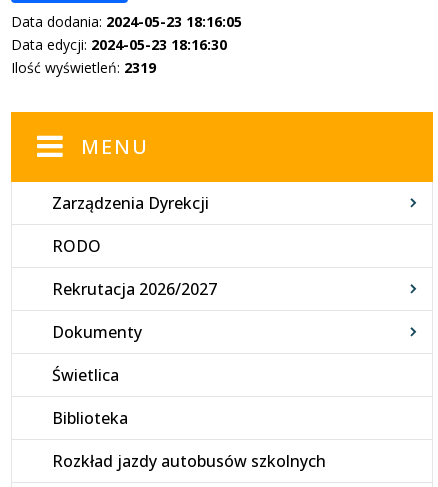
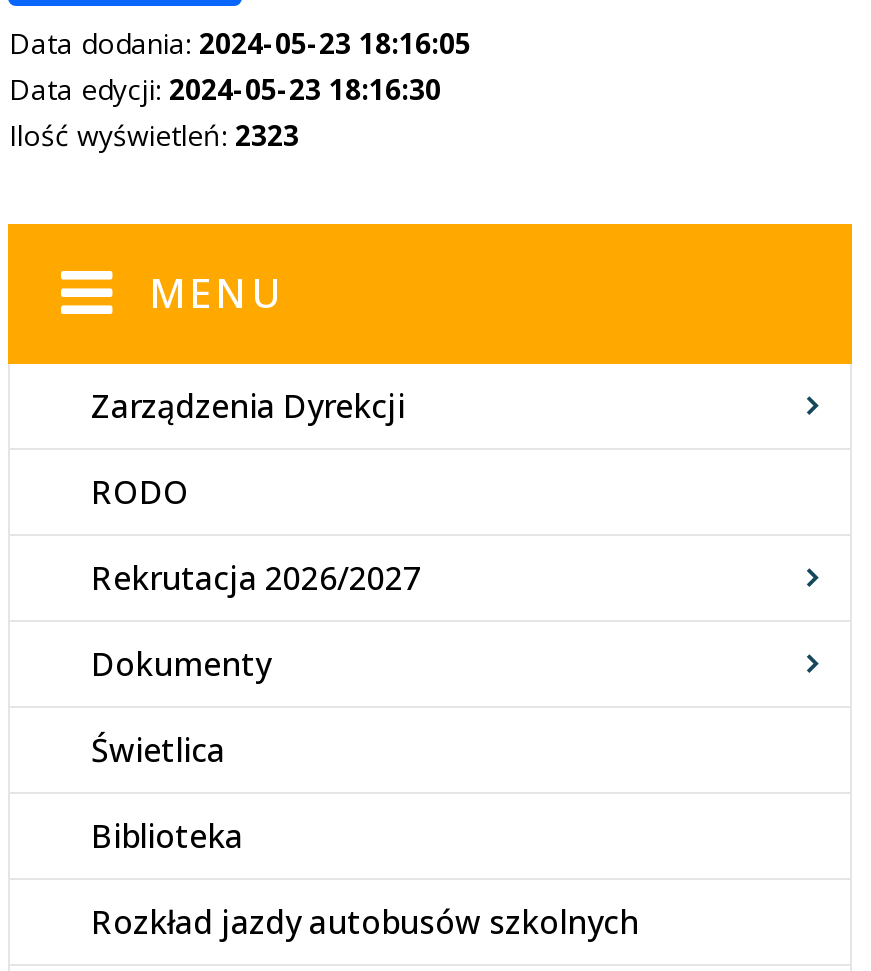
[11,58,156,77] Ilość wyświetleń: 2319 -> [9,116,299,154] Ilość wyświetleń: 2323

